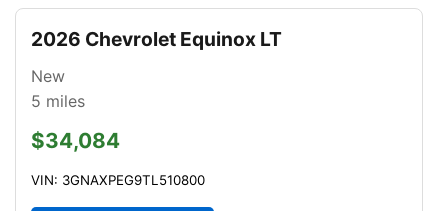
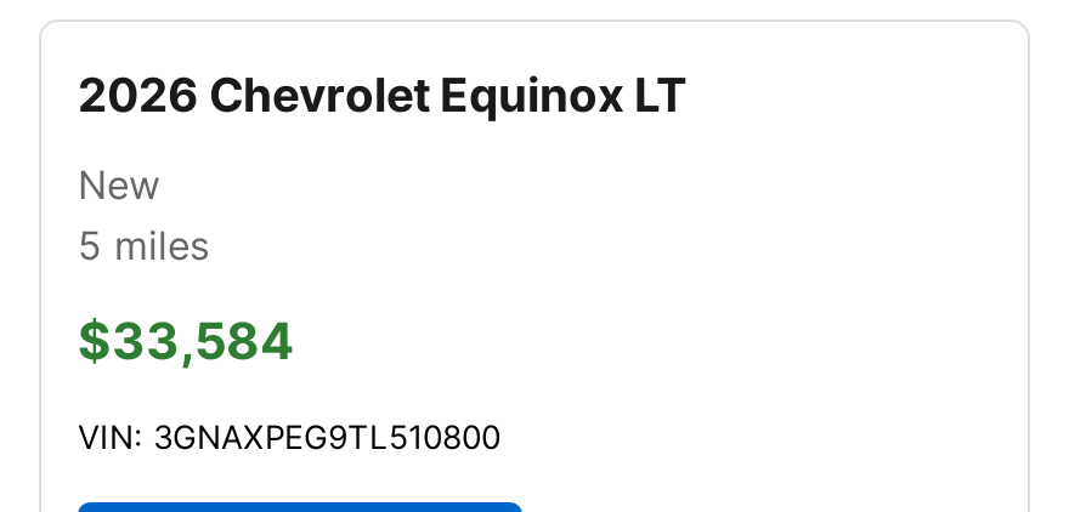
[31,128,120,153] $34,084 -> [78,310,294,371] $33,584

